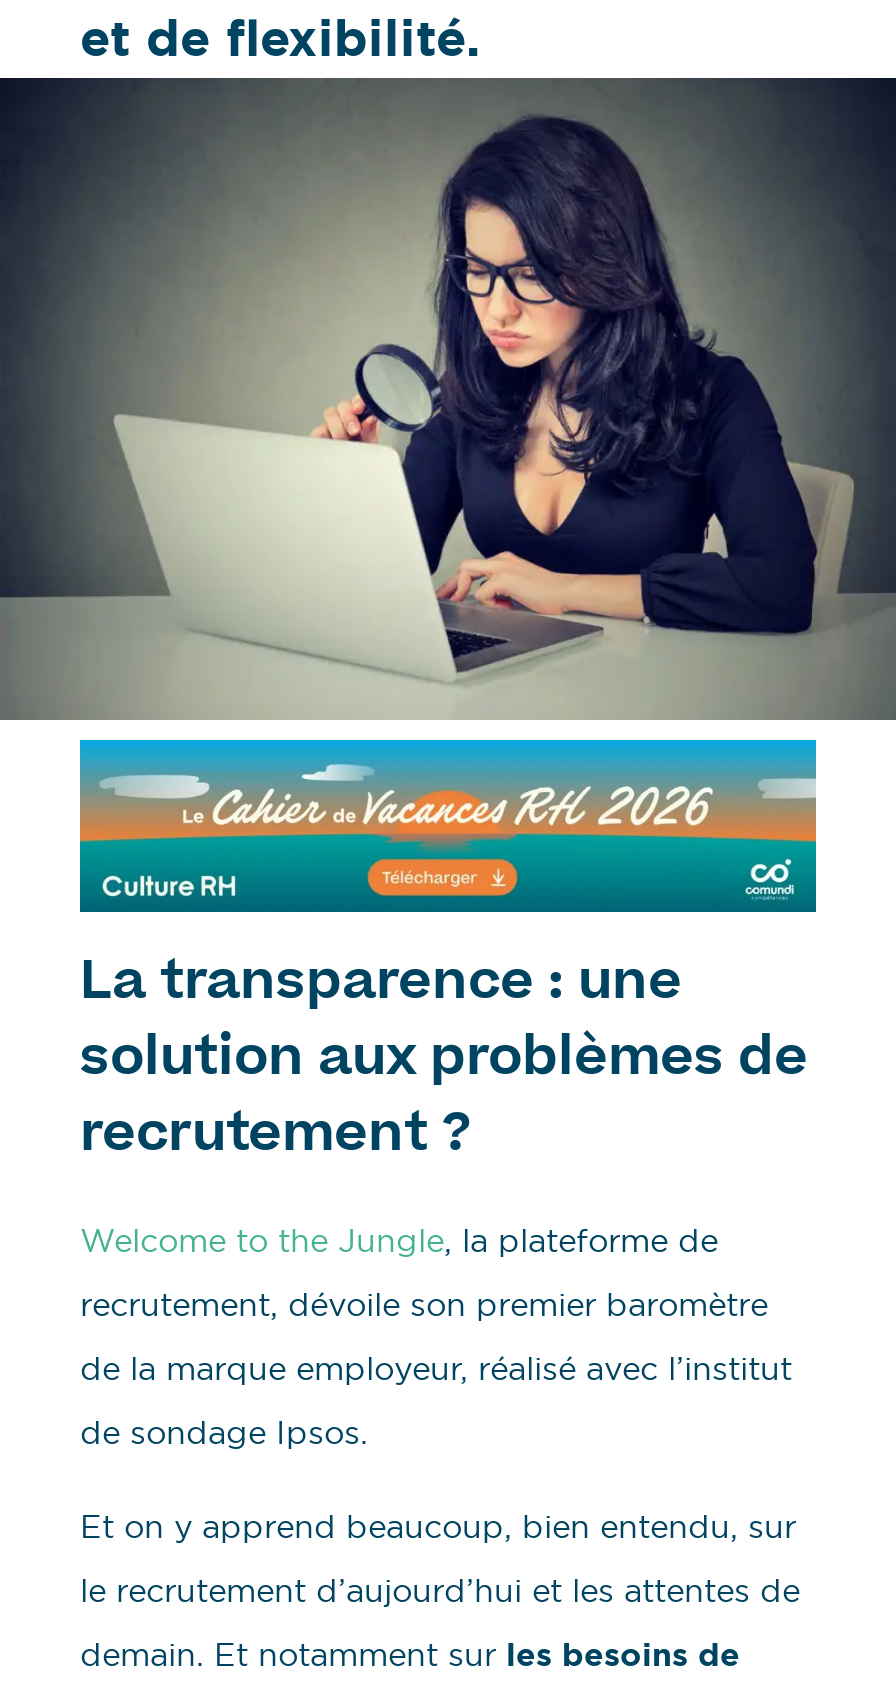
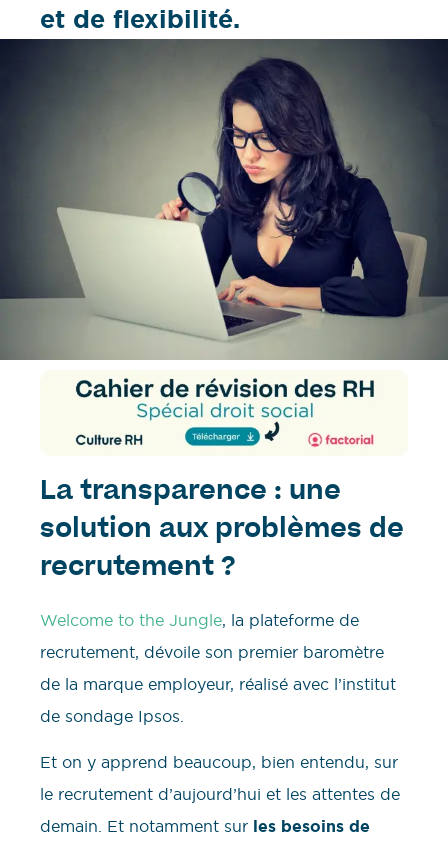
[78,738,818,916] [image] -> [40,370,408,457] [image]

